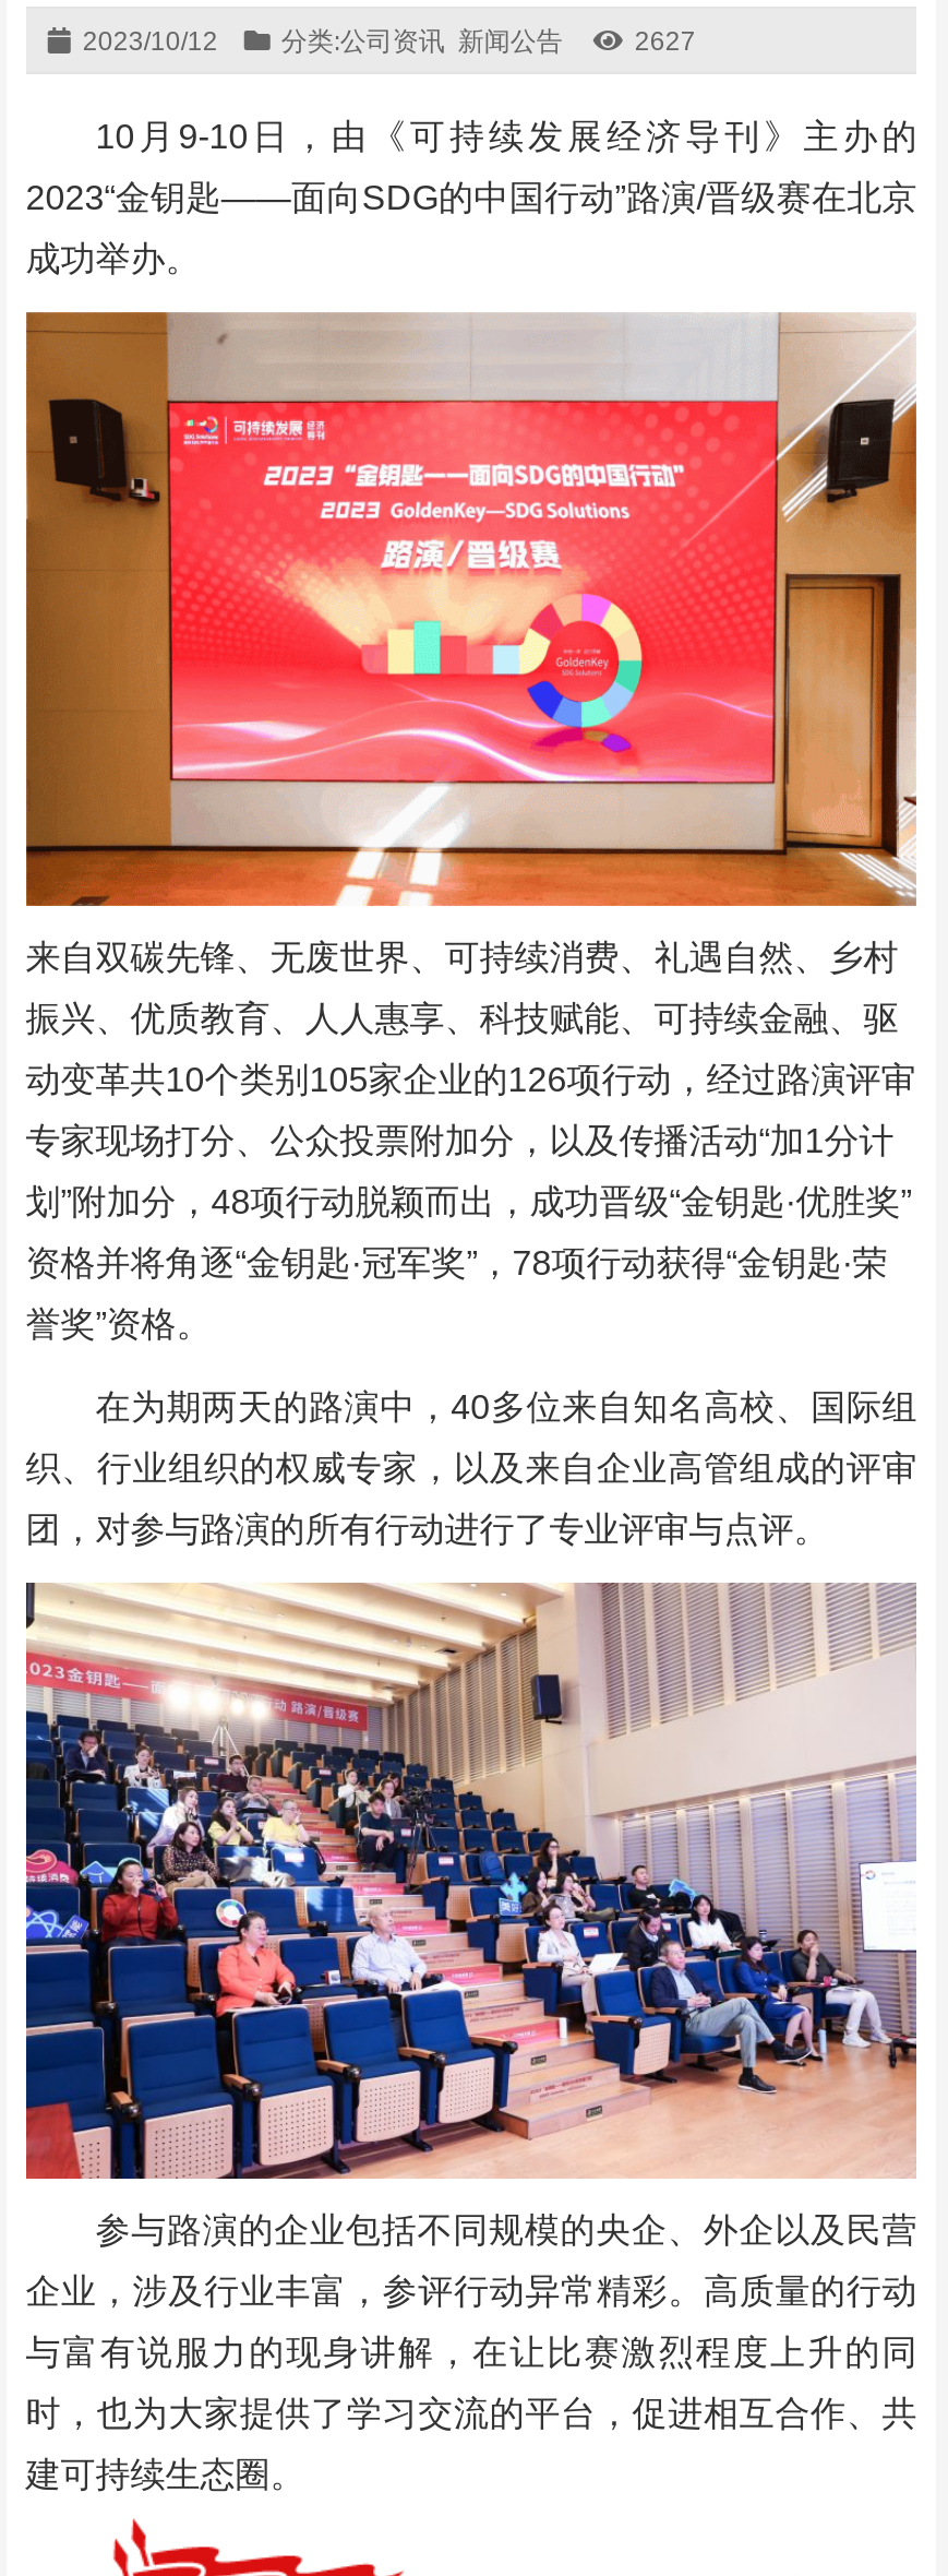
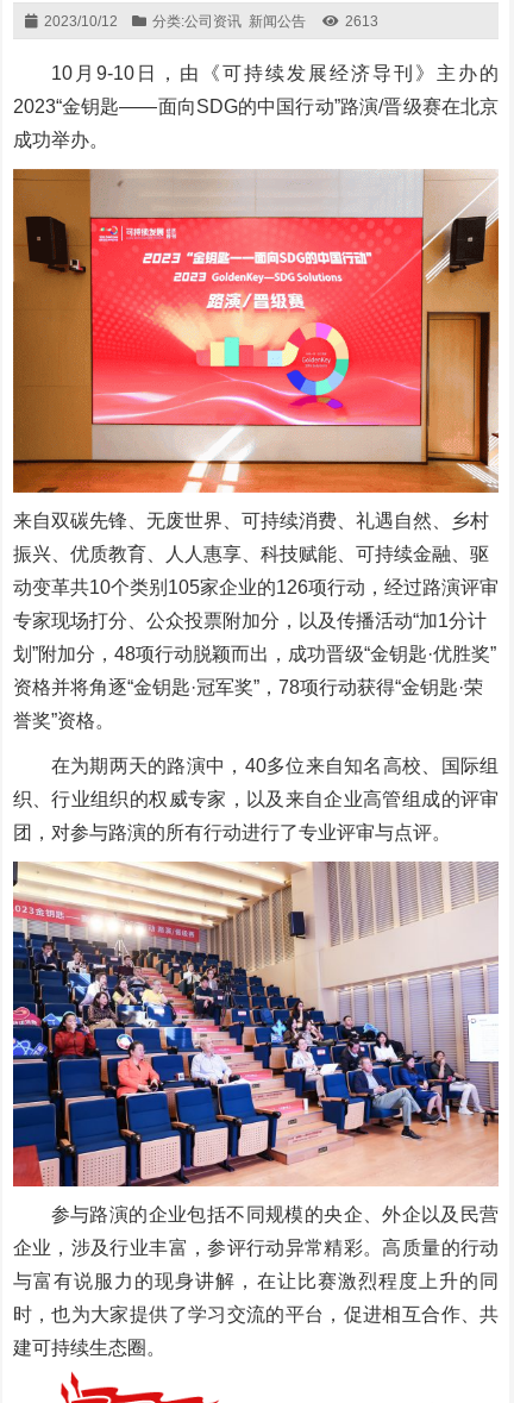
[635,26,696,57] 2627 -> [345,13,378,30] 2613

